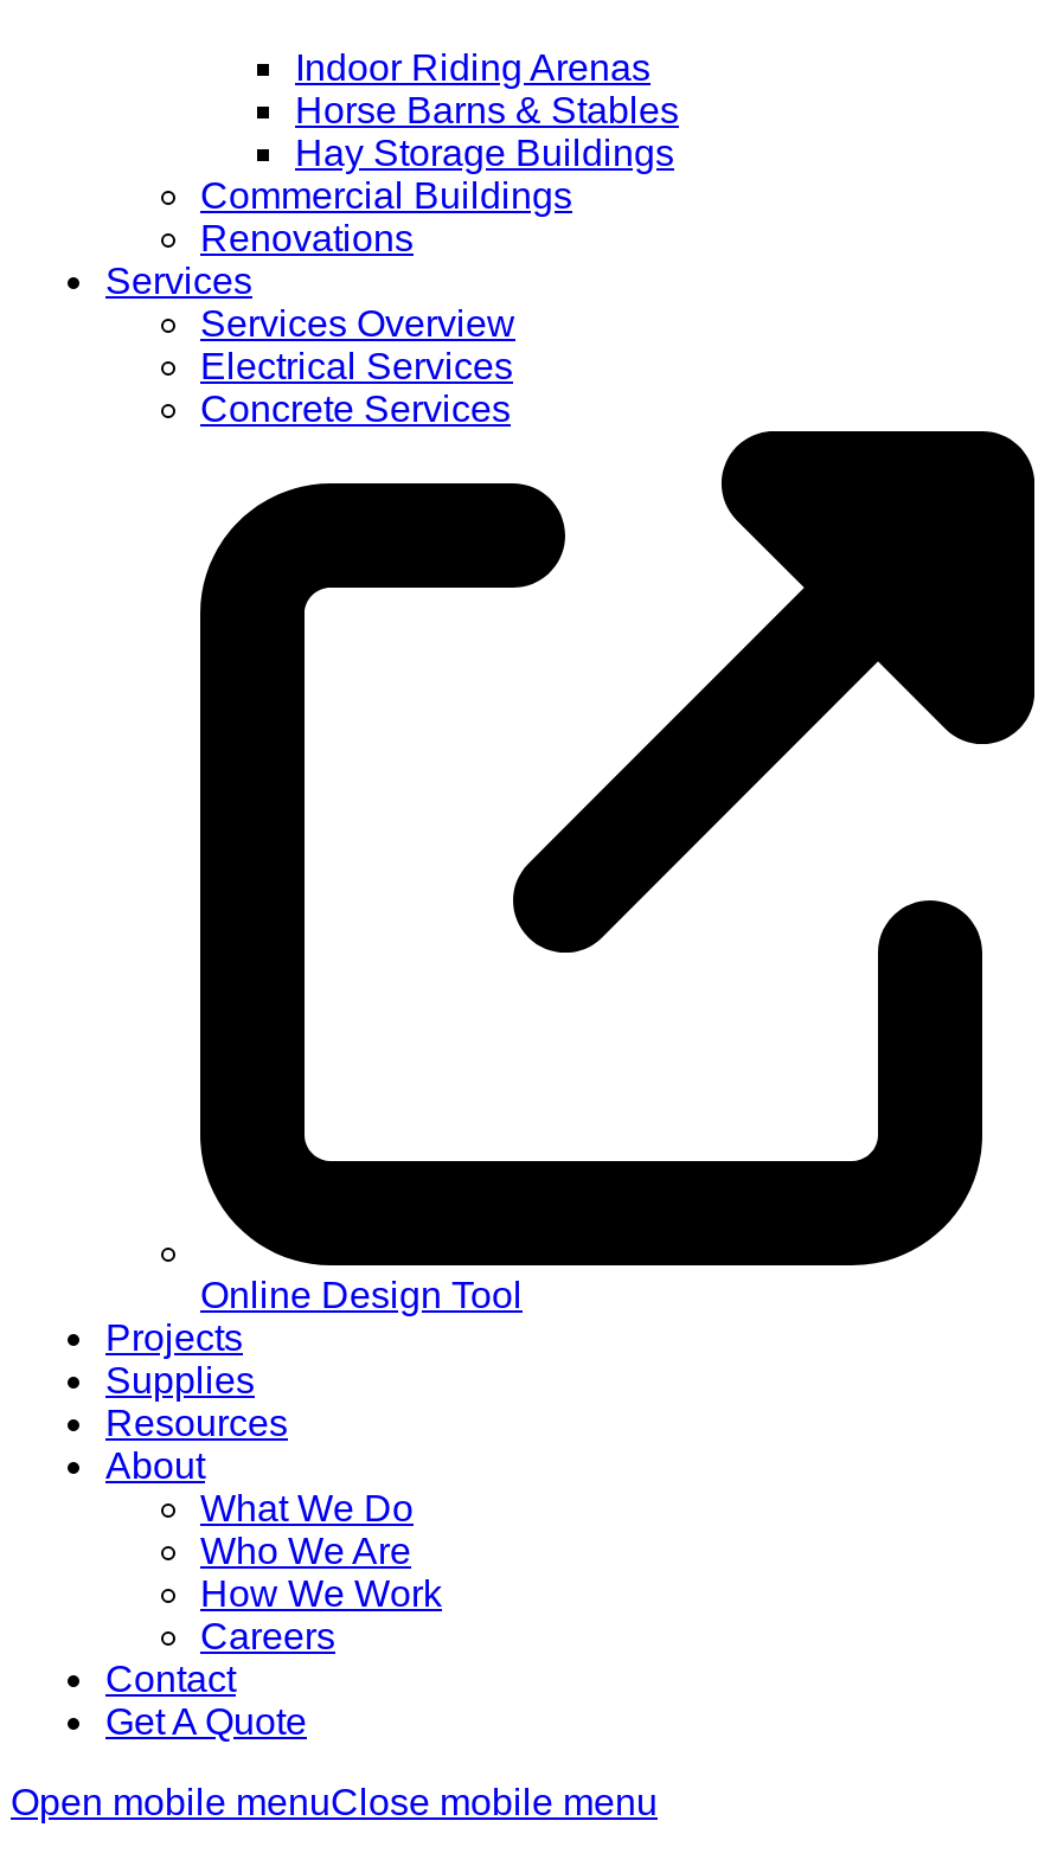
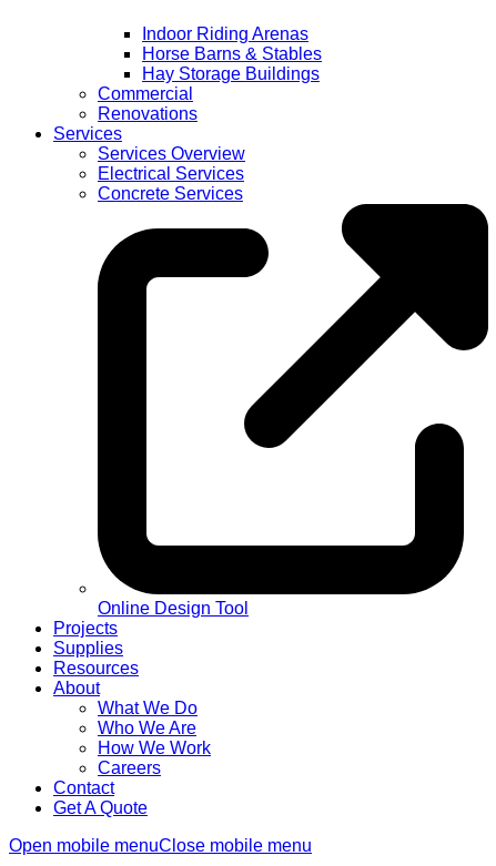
[200,176,572,217] Commercial Buildings -> [98,85,193,104] Commercial

